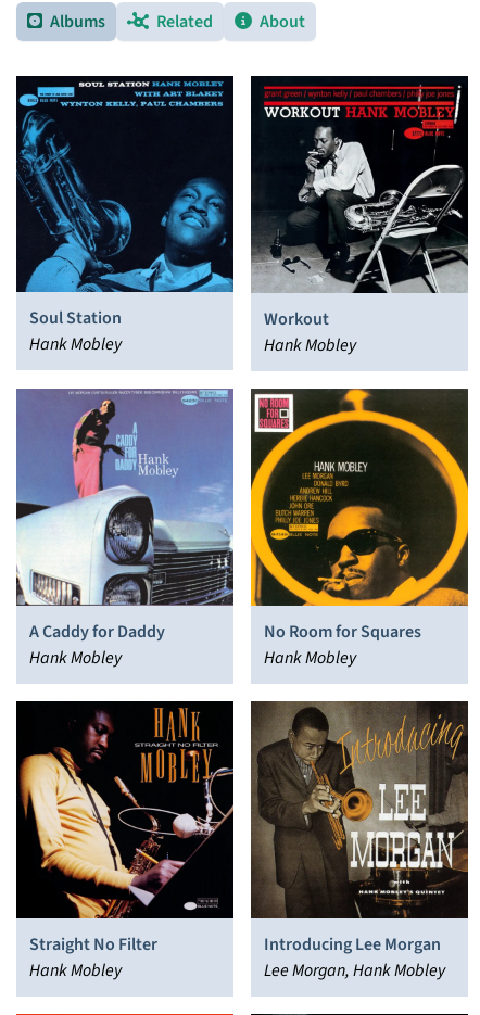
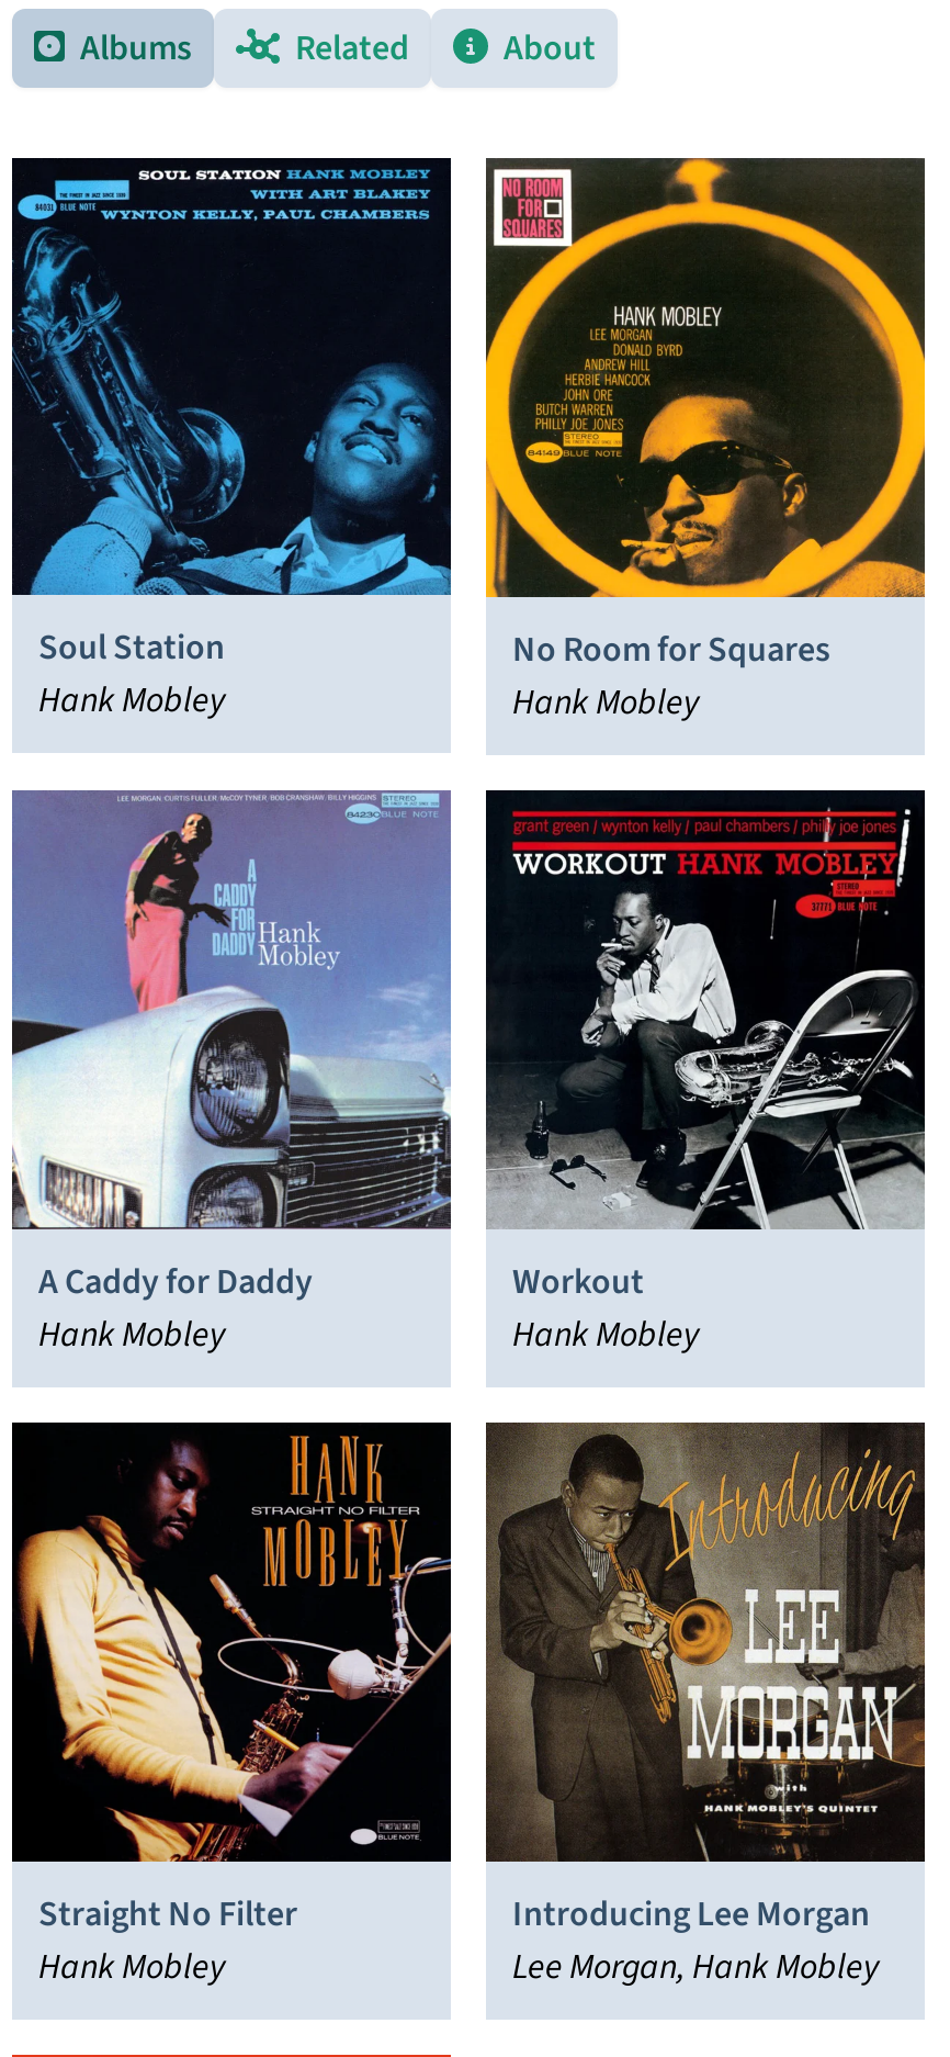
moved [250,75,469,331] -> [484,788,927,1306]: [image] | Workout
moved [250,388,469,644] -> [484,156,927,674]: [image] | No Room for Squares

